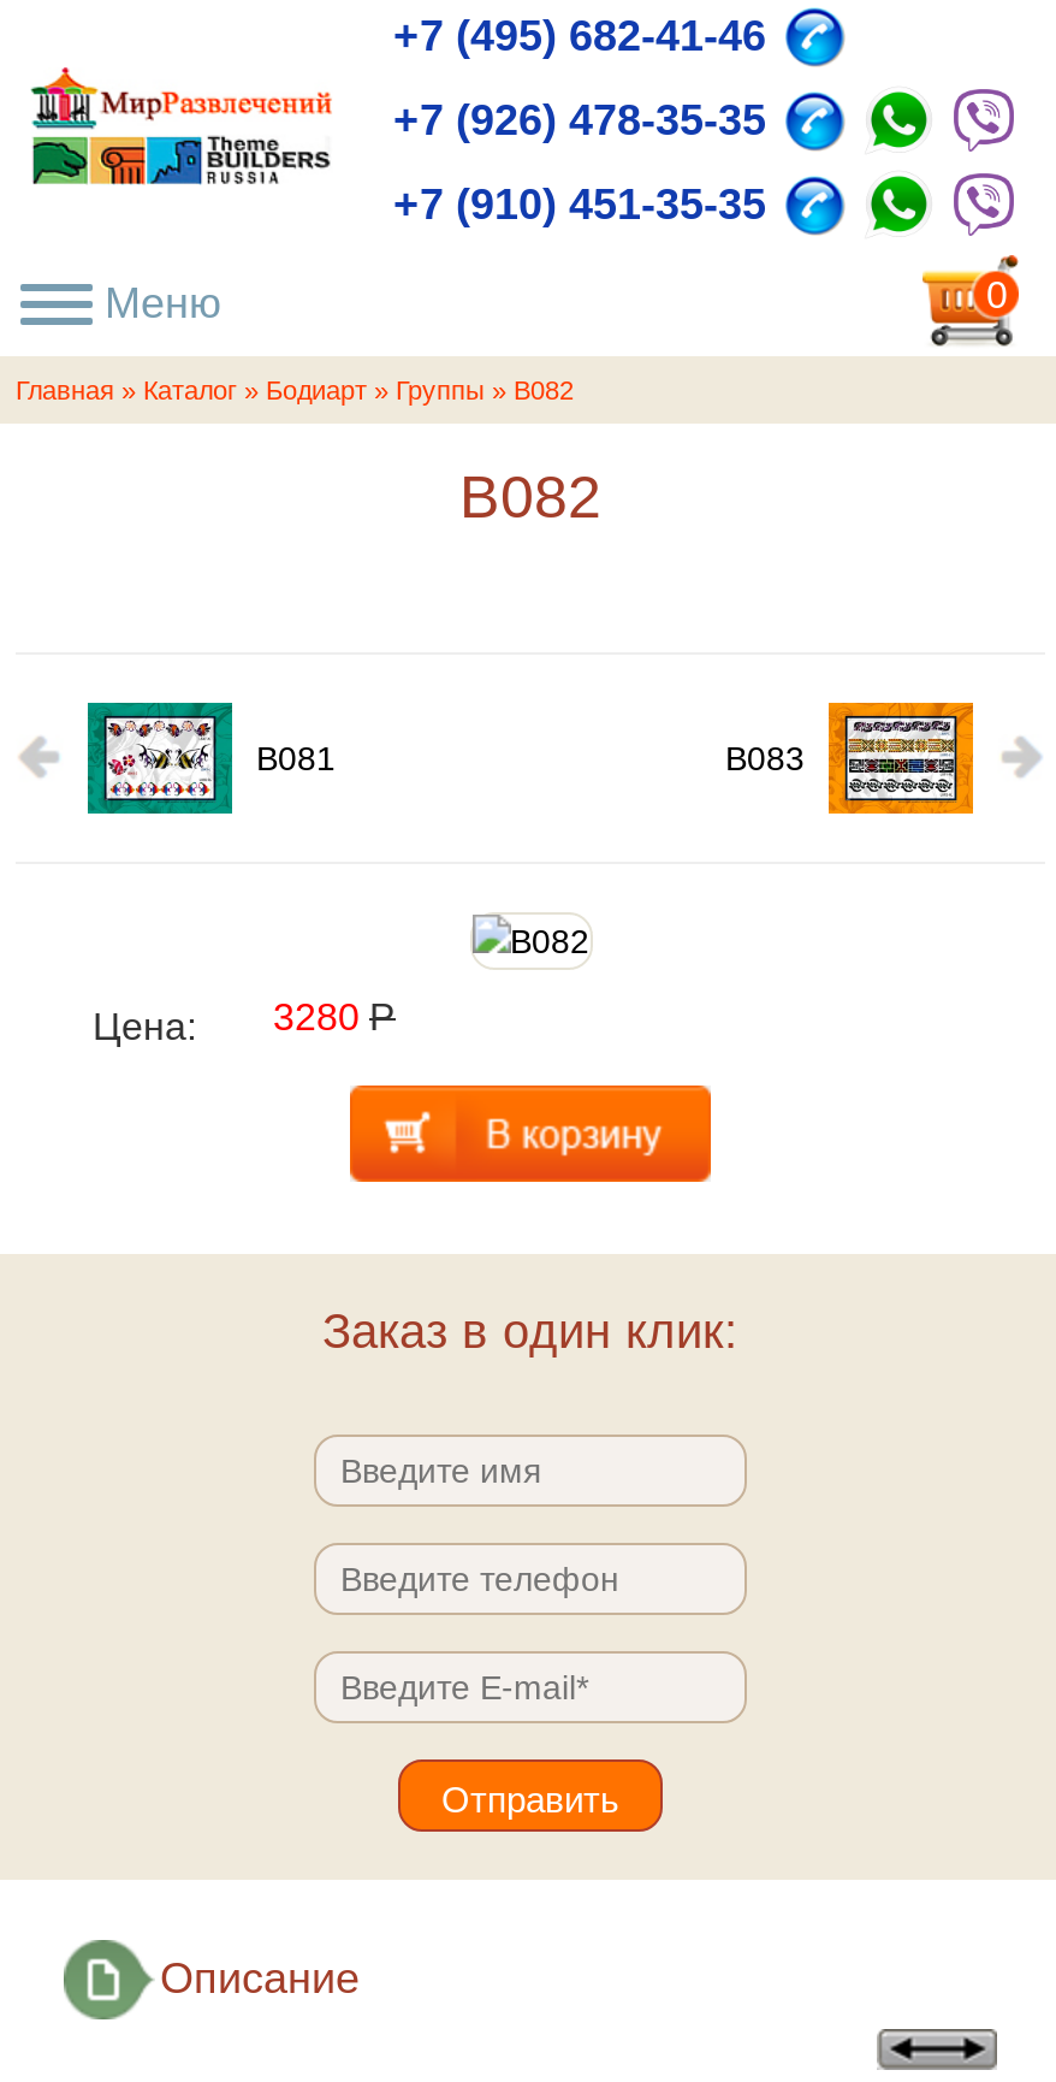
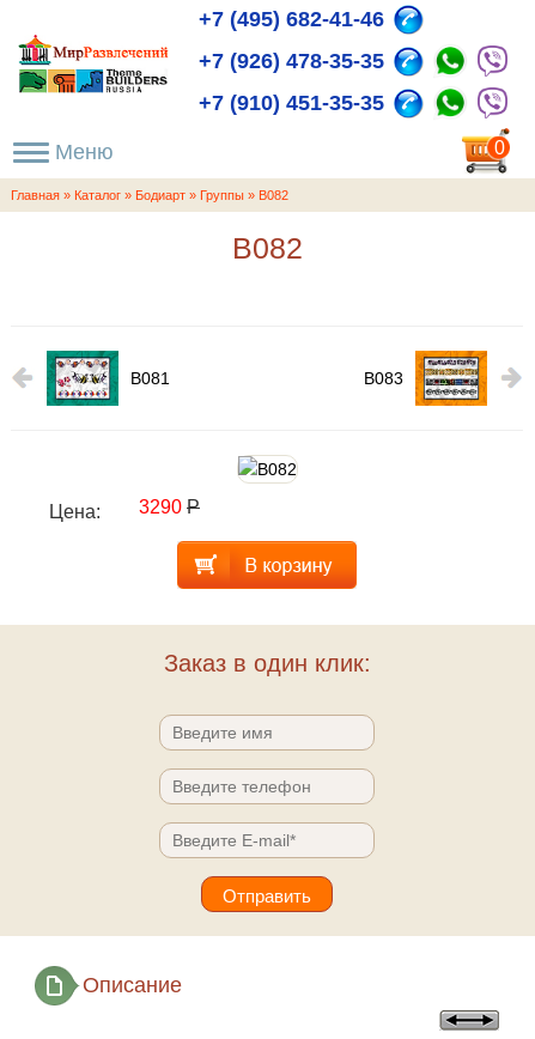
[93,997,396,1048] Цена: 3280 Р -> [49,497,200,522] Цена: 3290 Р

